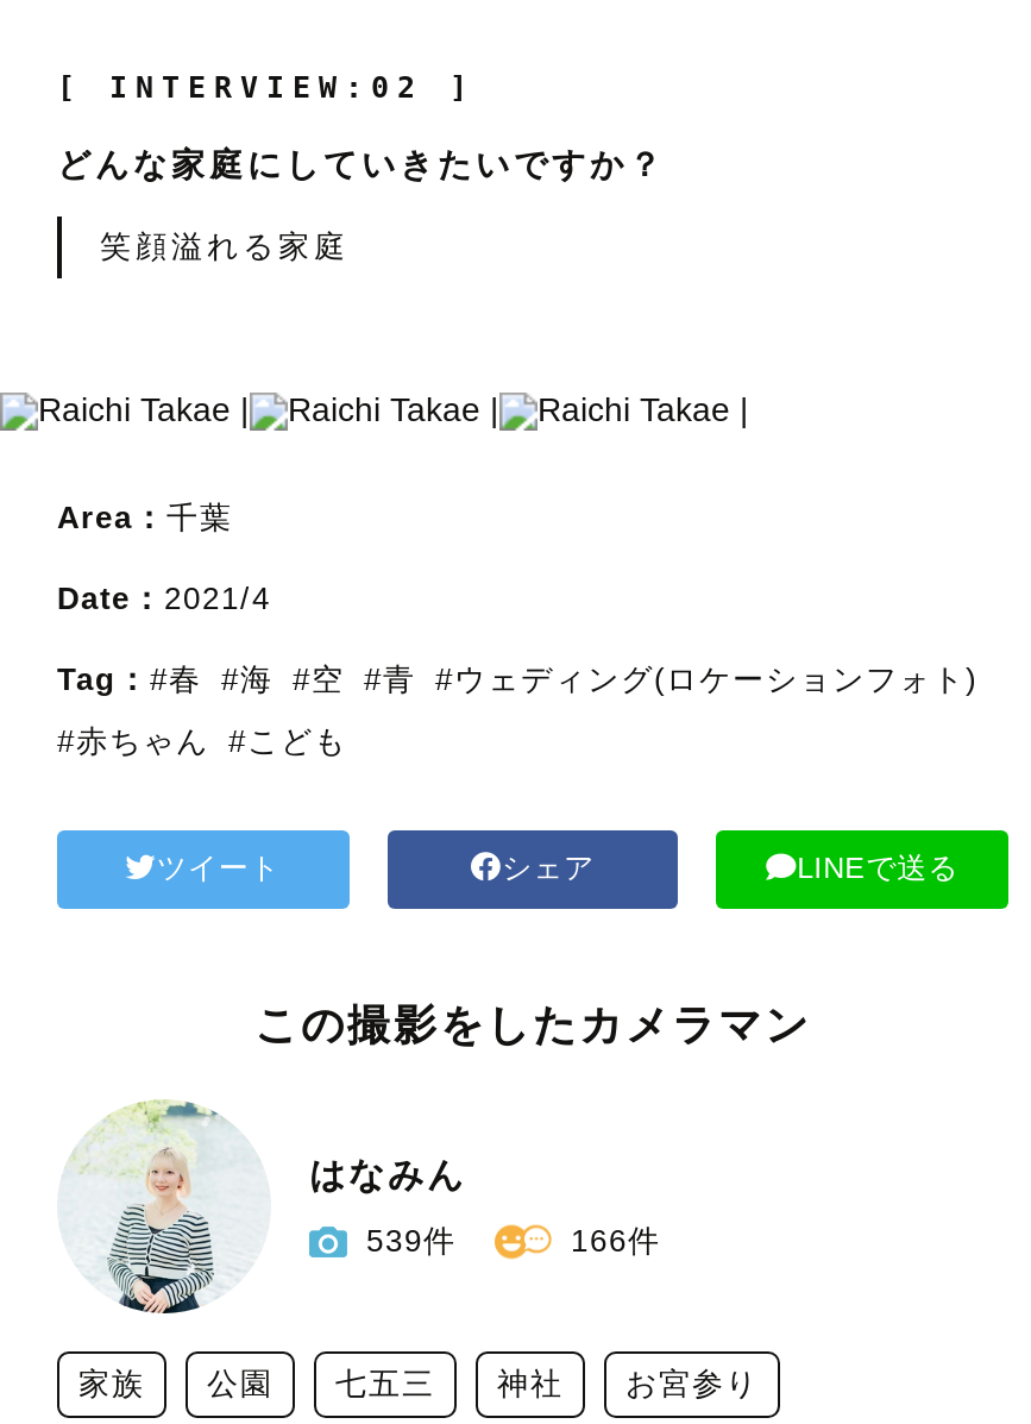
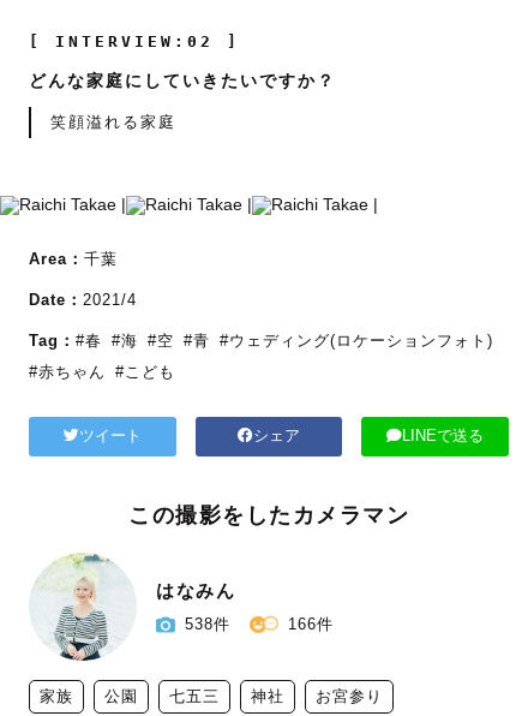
[366,1223,457,1259] 539件 -> [185,615,230,633] 538件

